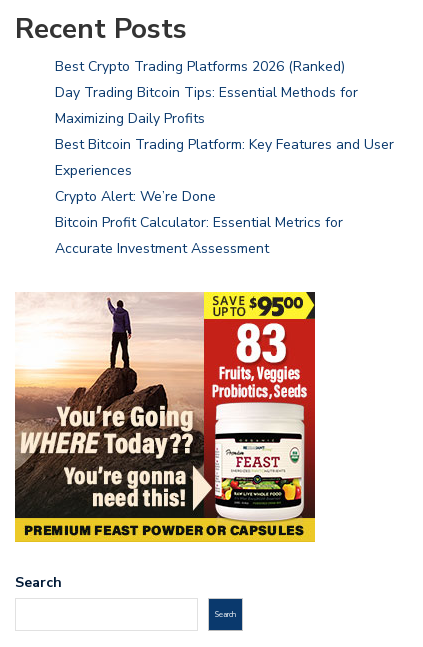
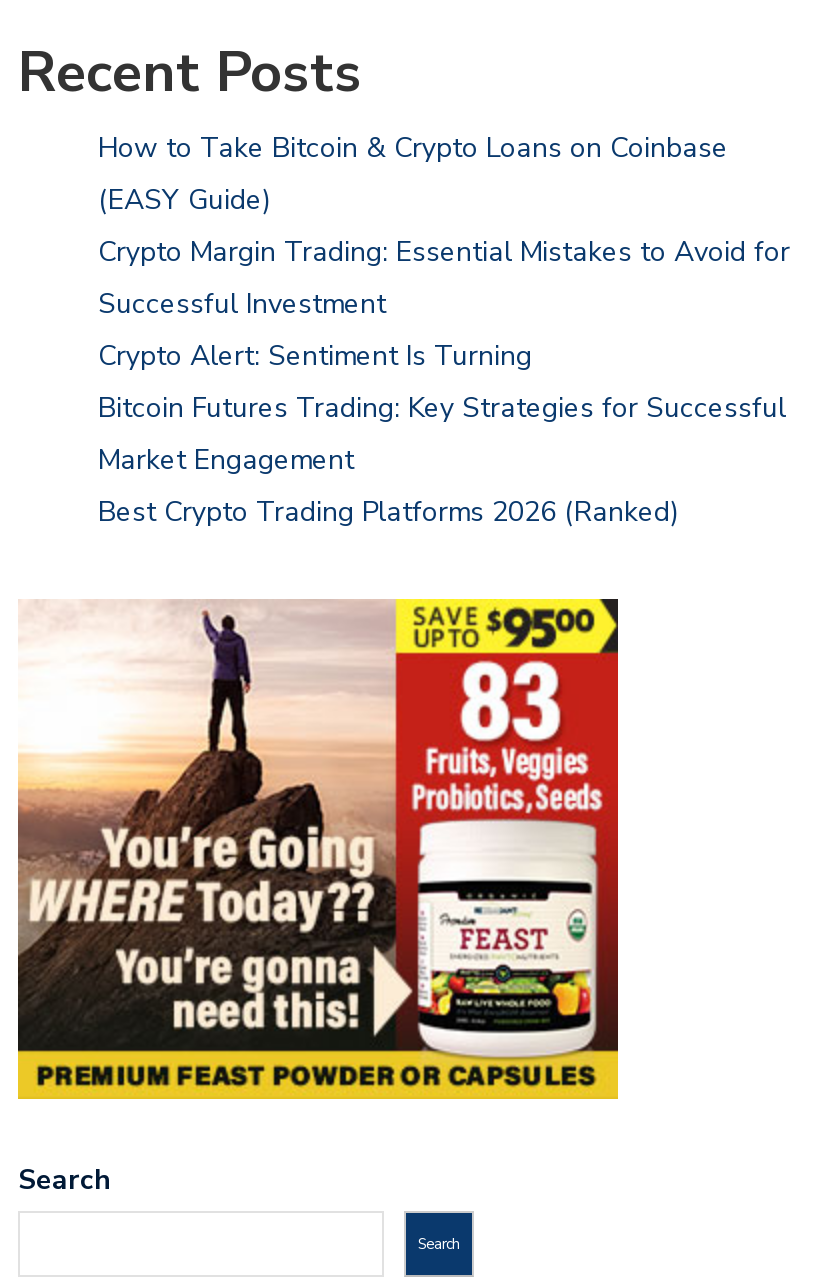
none -> [98,129,790,479] How to Take Bitcoin & Crypto Loans on Coinbase | (EASY Guide) | Crypto Margin Trading: Essential Mistakes to Avoid for | Successful Investment | Crypto Alert: Sentiment Is Turning | Bitcoin Futures Trading: Key Strategies for Successful | Market Engagement
moved [55,57,345,76] -> [98,493,678,531]: Best Crypto Trading Platforms 2026 (Ranked)
[55,83,394,258] Day Trading Bitcoin Tips: Essential Methods for | Maximizing Daily Profits | Best Bitcoin Trading Platform: Key Features and User | Experiences | Crypto Alert: We’re Done | Bitcoin Profit Calculator: Essential Metrics for | Accurate Investment Assessment -> none

